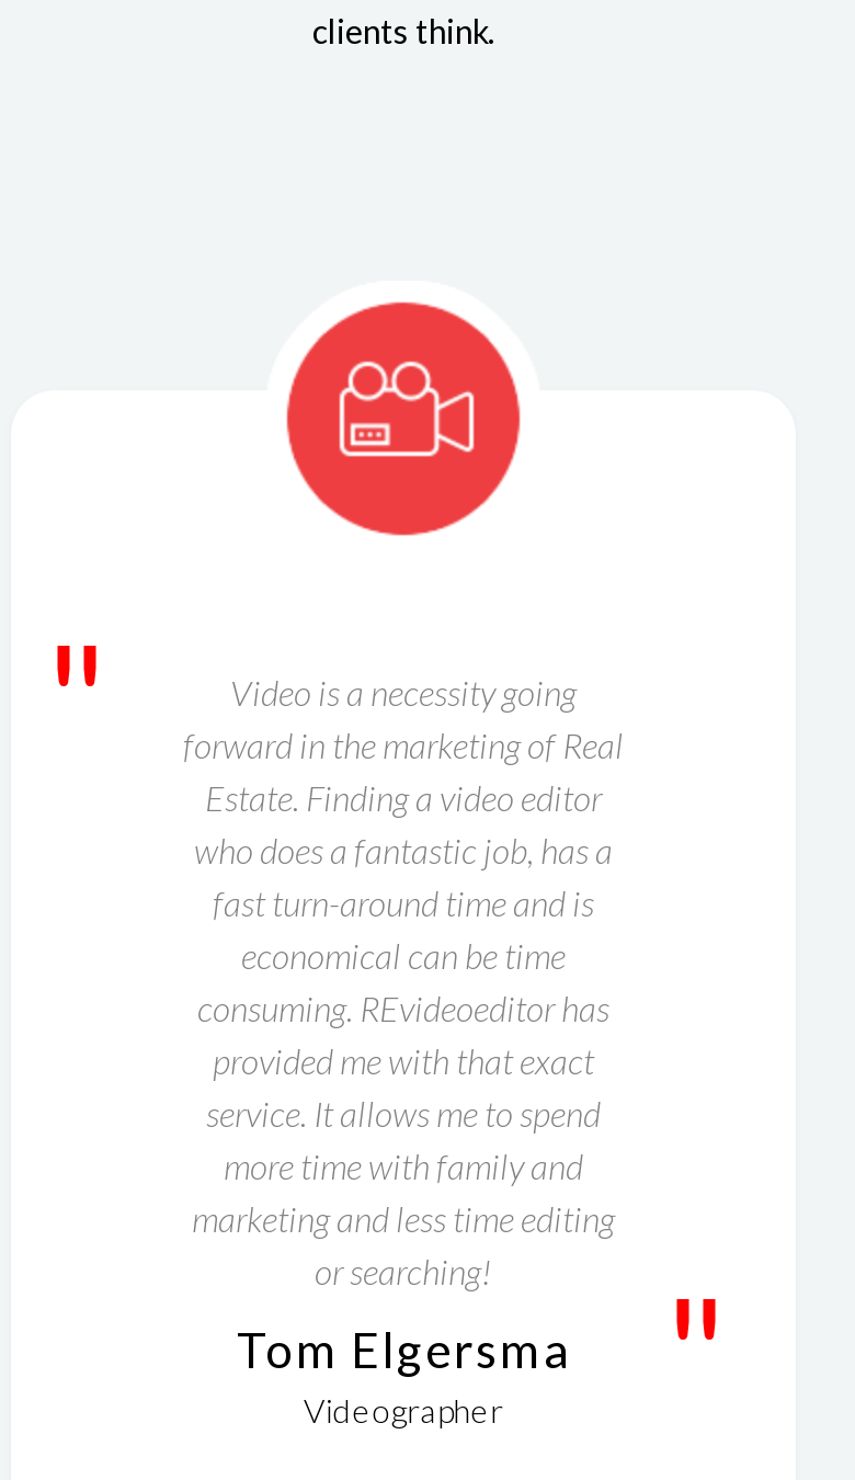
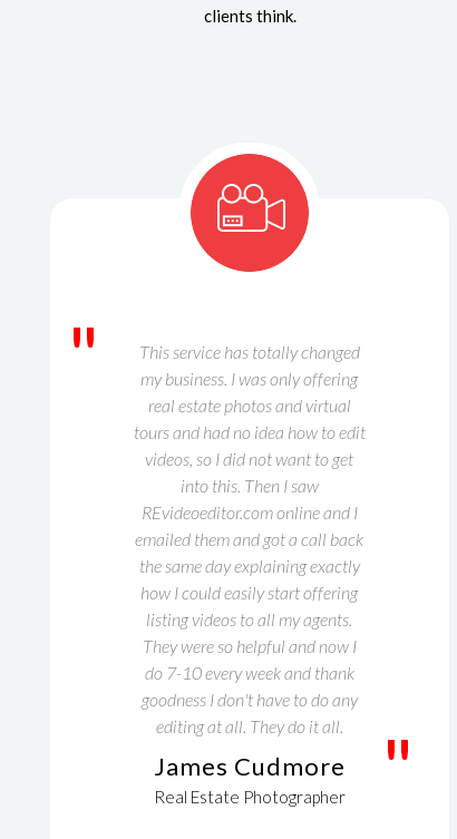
[183,670,624,1291] Video is a necessity going | forward in the marketing of Real | Estate. Finding a video editor | who does a fantastic job, has a | fast turn-around time and is | economical can be time | consuming. REvideoeditor has | provided me with that exact | service. It allows me to spend | more time with family and | marketing and less time editing | or searching! -> [134,341,366,736] This service has totally changed | my business. I was only offering | real estate photos and virtual | tours and had no idea how to edit | videos, so I did not want to get | into this. Then I saw | REvideoeditor.com online and I | emailed them and got a call back | the same day explaining exactly | how I could easily start offering | listing videos to all my agents. | They were so helpful and now I | do 7-10 every week and thank | goodness I don't have to do any | editing at all. They do it all.
[237,1319,570,1429] Tom Elgersma | Videographer -> [154,751,346,806] James Cudmore | Real Estate Photographer

